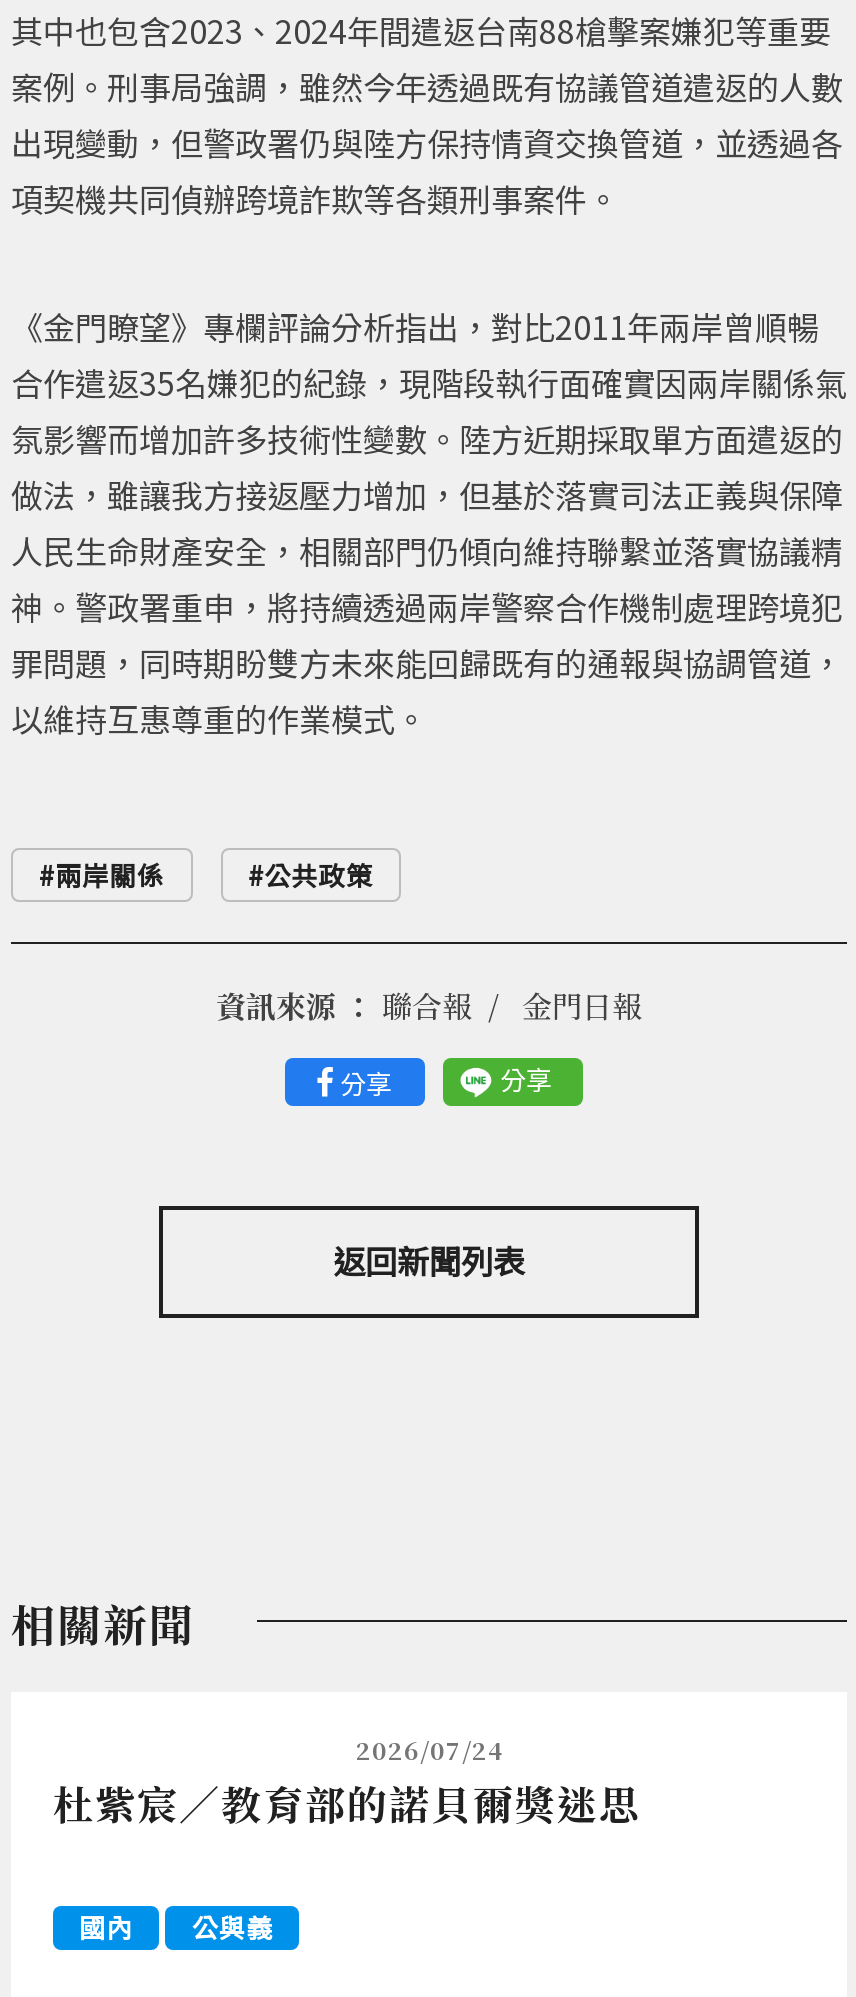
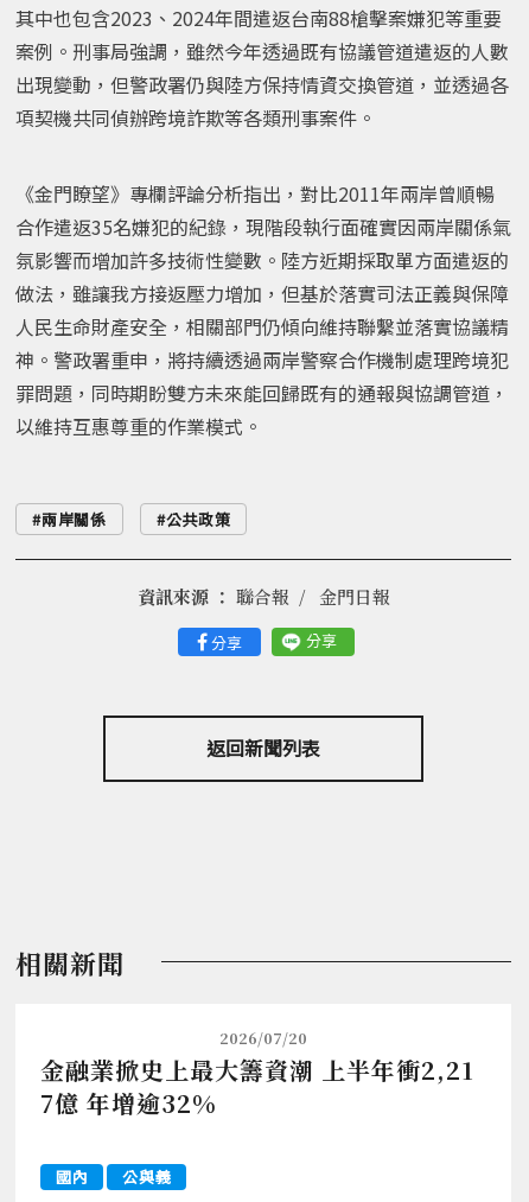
[53,1732,641,1832] 2026/07/24 | 杜紫宸／教育部的諾貝爾獎迷思 -> [40,1027,474,1120] 2026/07/20 | 金融業掀史上最大籌資潮 上半年衝2,21 | 7億 年增逾32%

